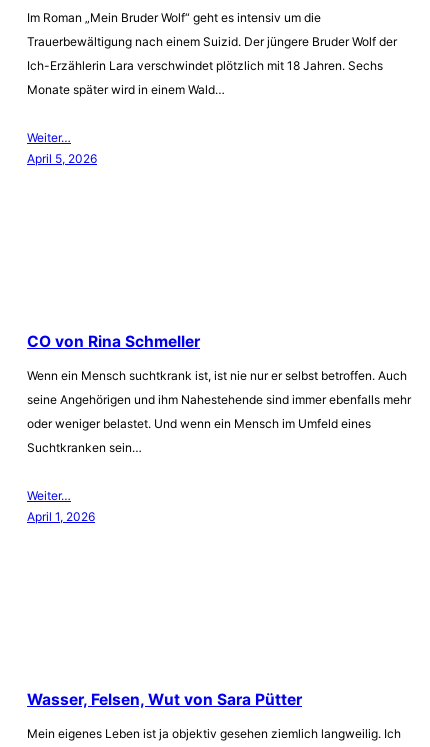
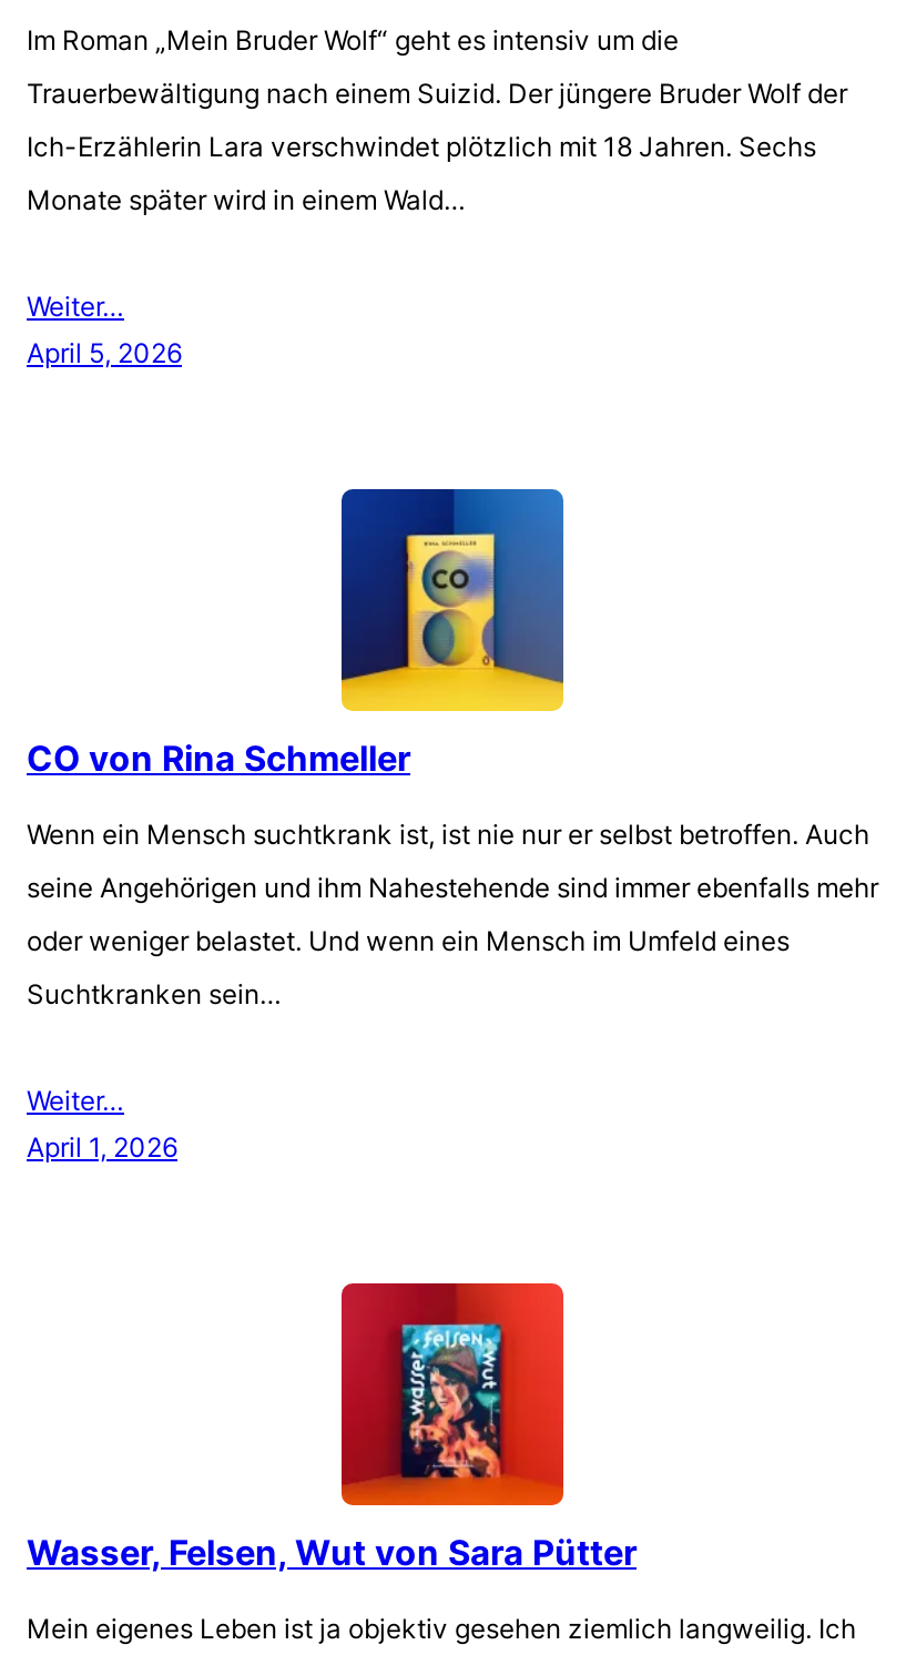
none -> [339,487,566,713] [image]
none -> [339,1281,566,1507] [image]

